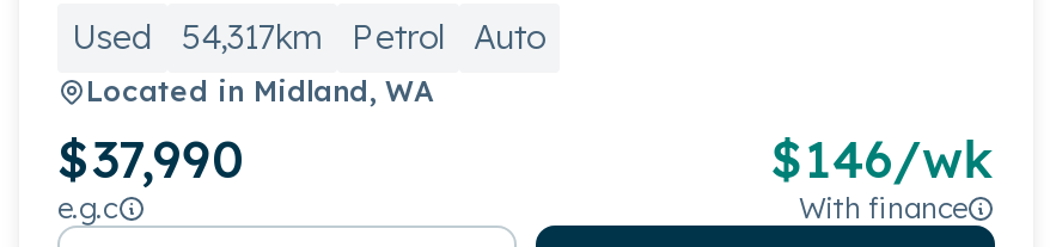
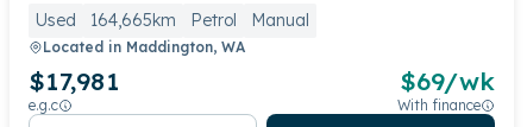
[57,16,545,190] Auto | Located in Midland, WA | $37,990 -> [29,9,309,96] Manual | Located in Maddington, WA | $17,981
[182,16,323,58] 54,317km -> [90,9,176,31] 164,665km
[771,128,995,190] $146/wk -> [399,65,495,96] $69/wk

